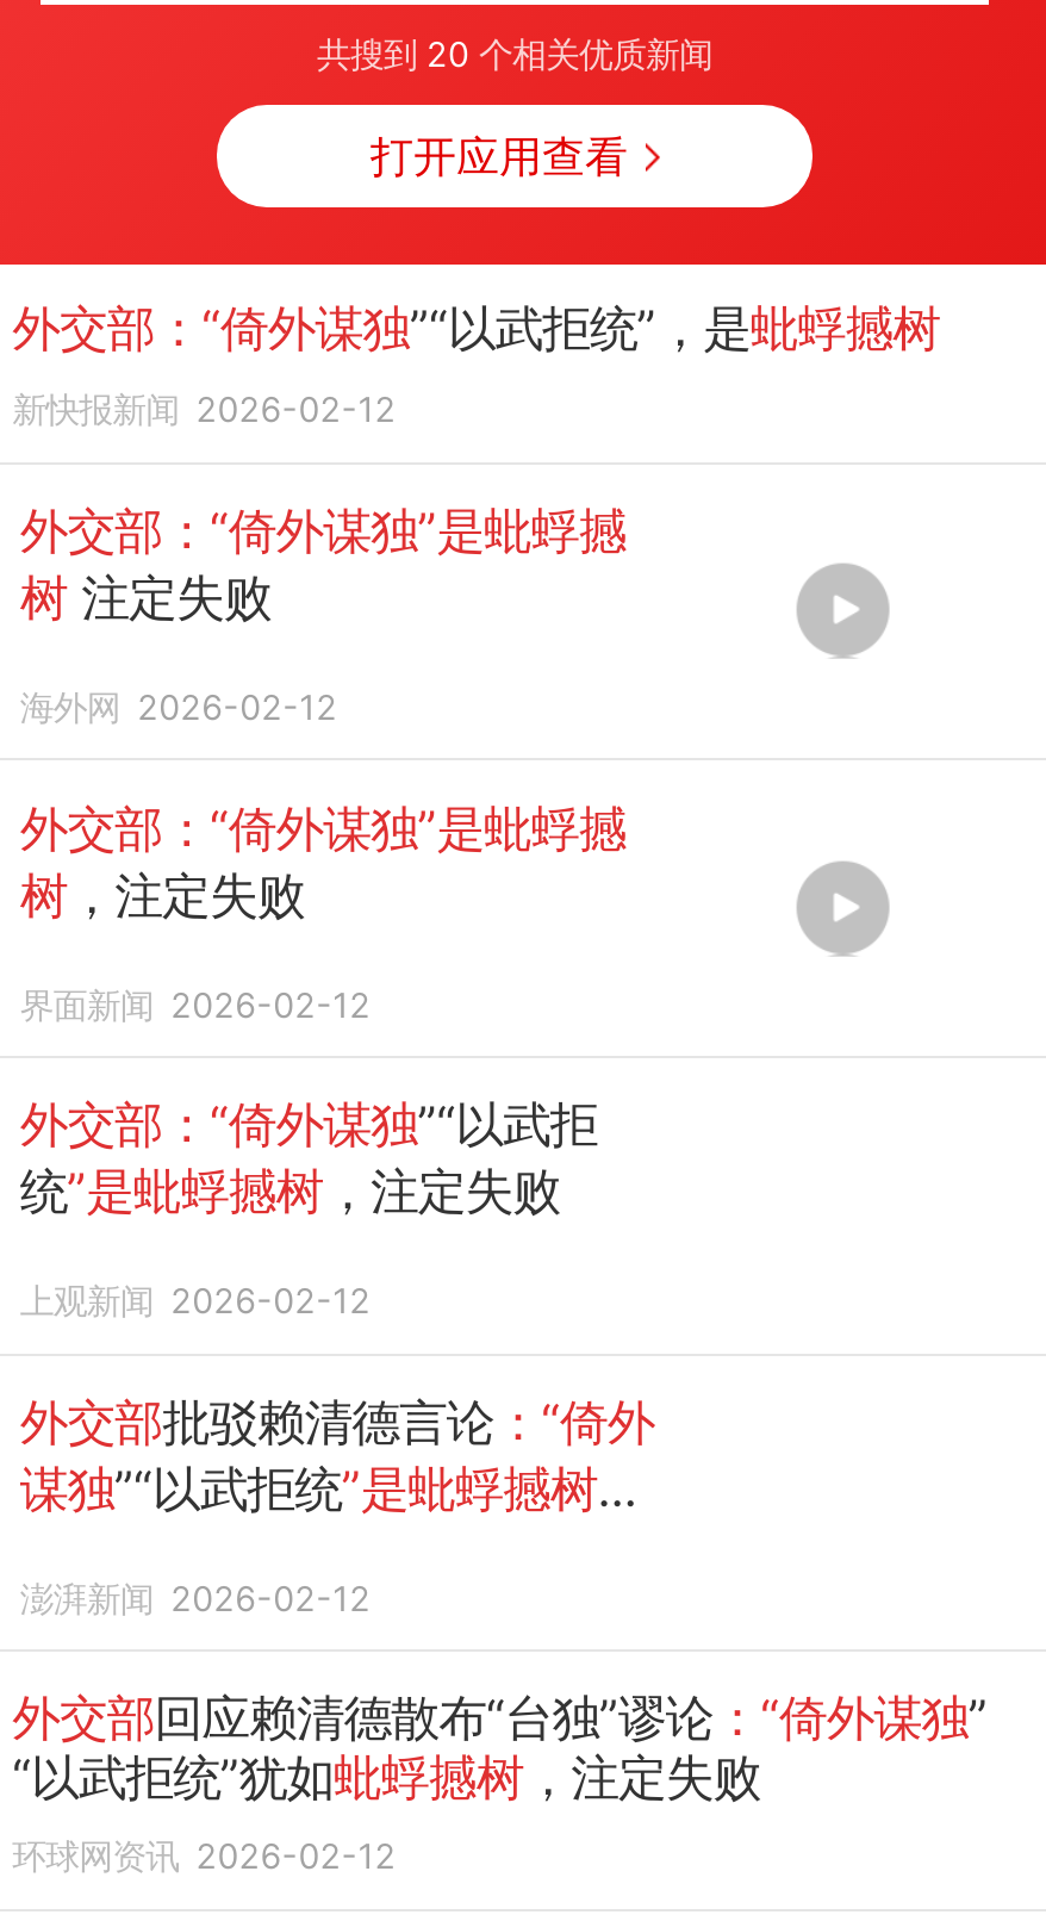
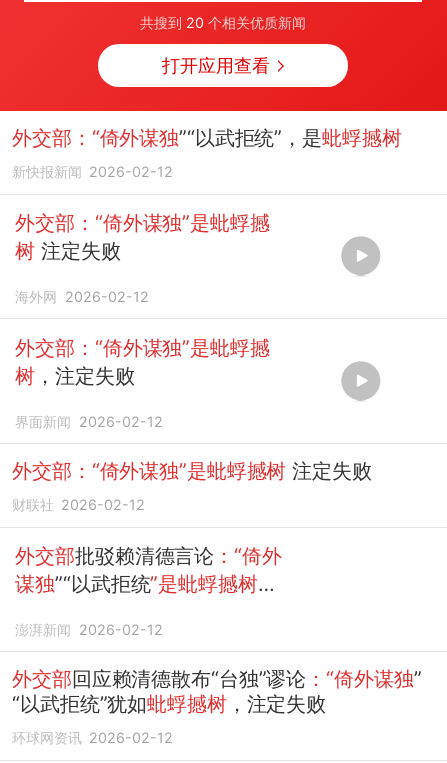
[20,1094,597,1221] 外交部：“倚外谋独”“以武拒 | 统”是蚍蜉撼树，注定失败 -> [12,458,372,483] 外交部：“倚外谋独”是蚍蜉撼树注定失败
[20,1280,371,1321] 上观新闻 2026-02-12 -> [12,496,145,513] 财联社 2026-02-12

